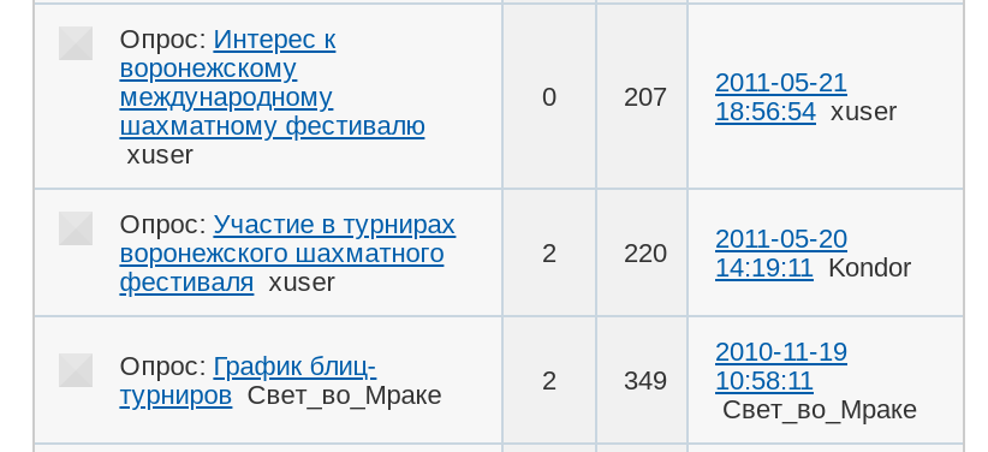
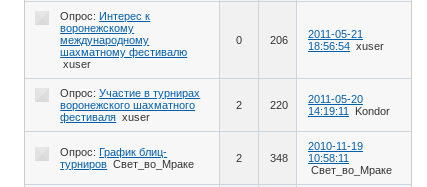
[624,68,898,126] 207 2011-05-21 18:56:54 xuser -> [270,28,384,52] 206 2011-05-21 18:56:54 xuser
[624,366,814,395] 349 10:58:11 -> [270,152,349,164] 348 10:58:11

